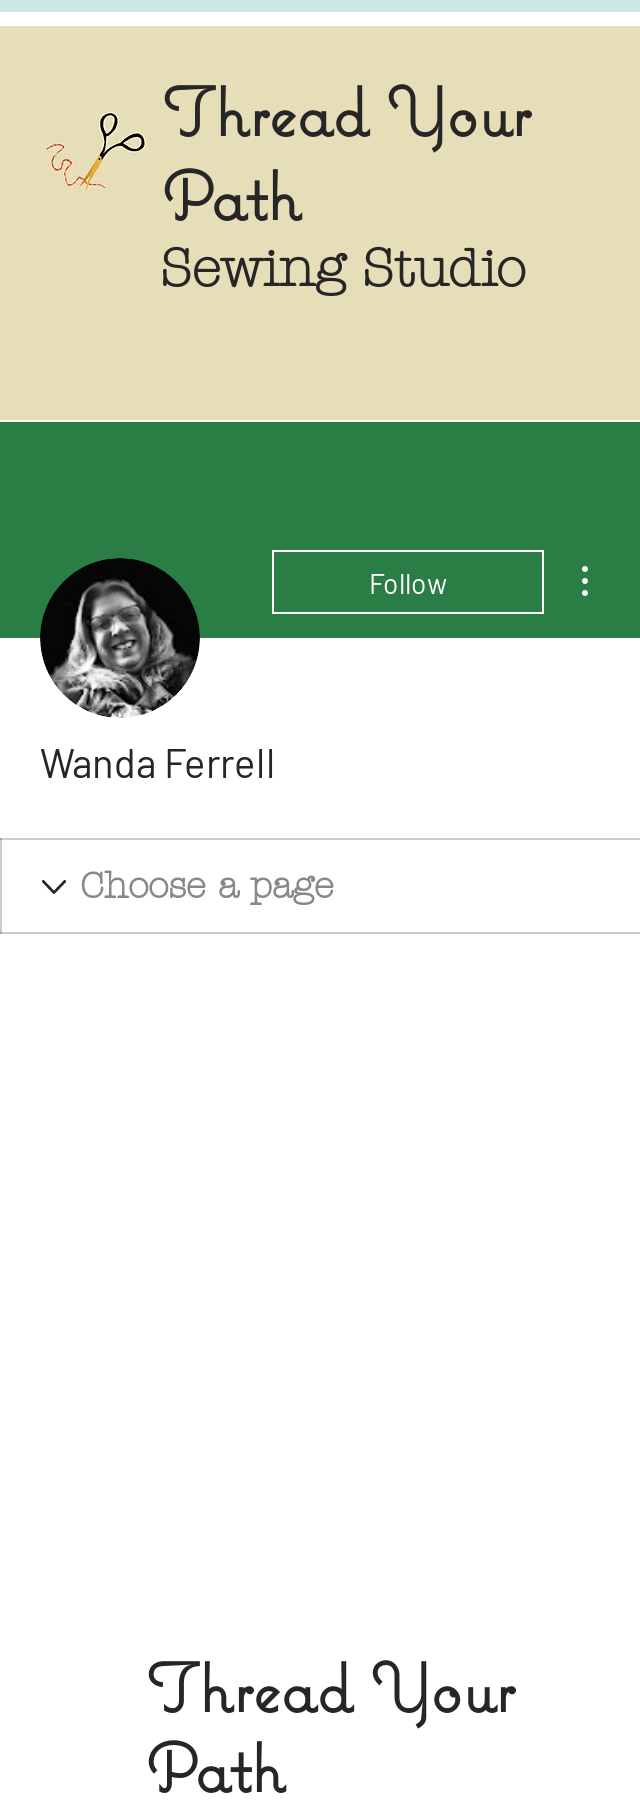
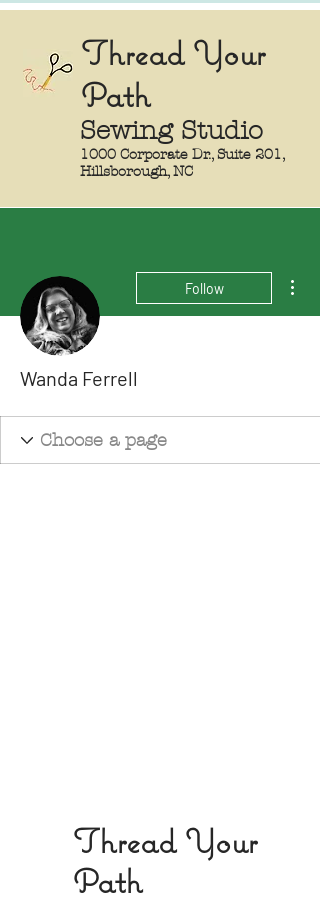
none -> [80,146,284,180] 1000 Corporate Dr., Suite 201, | Hillsborough, NC

